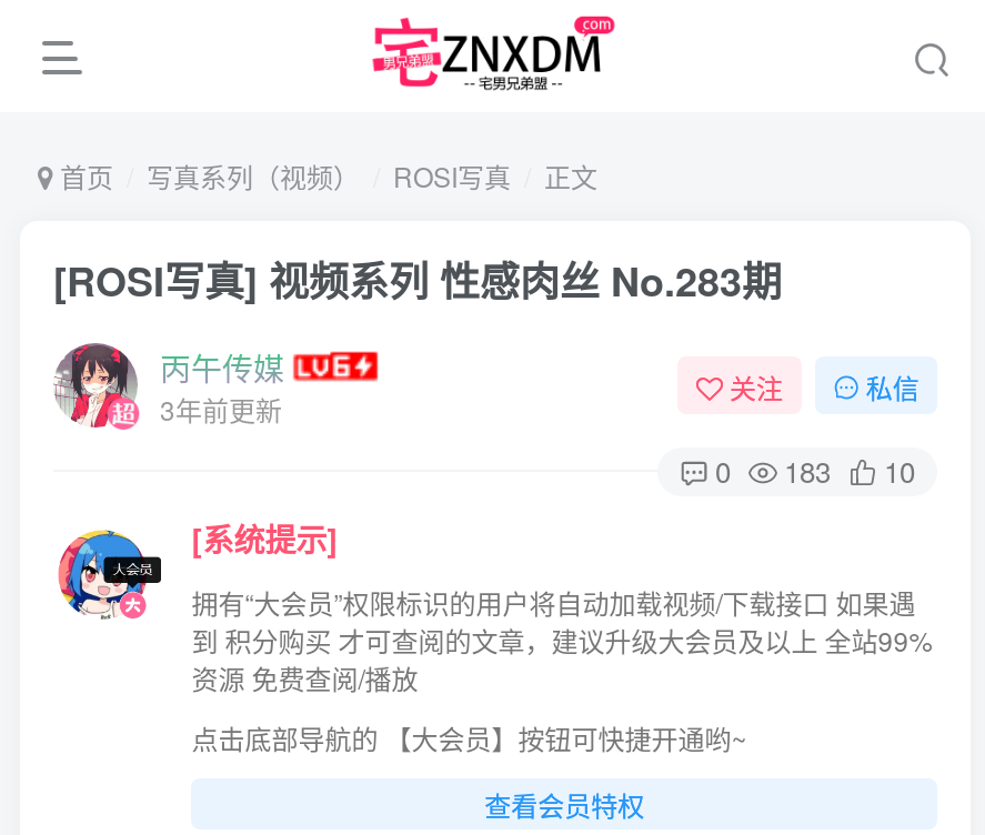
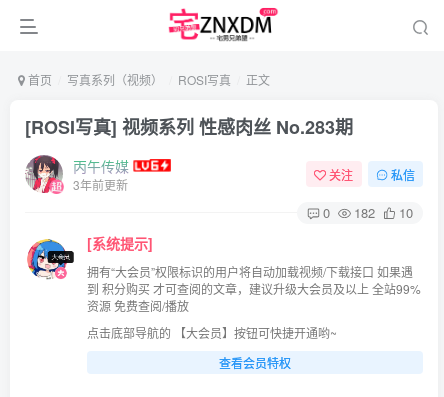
[715,450,915,492] 0 183 10 -> [323,203,413,222] 0 182 10

